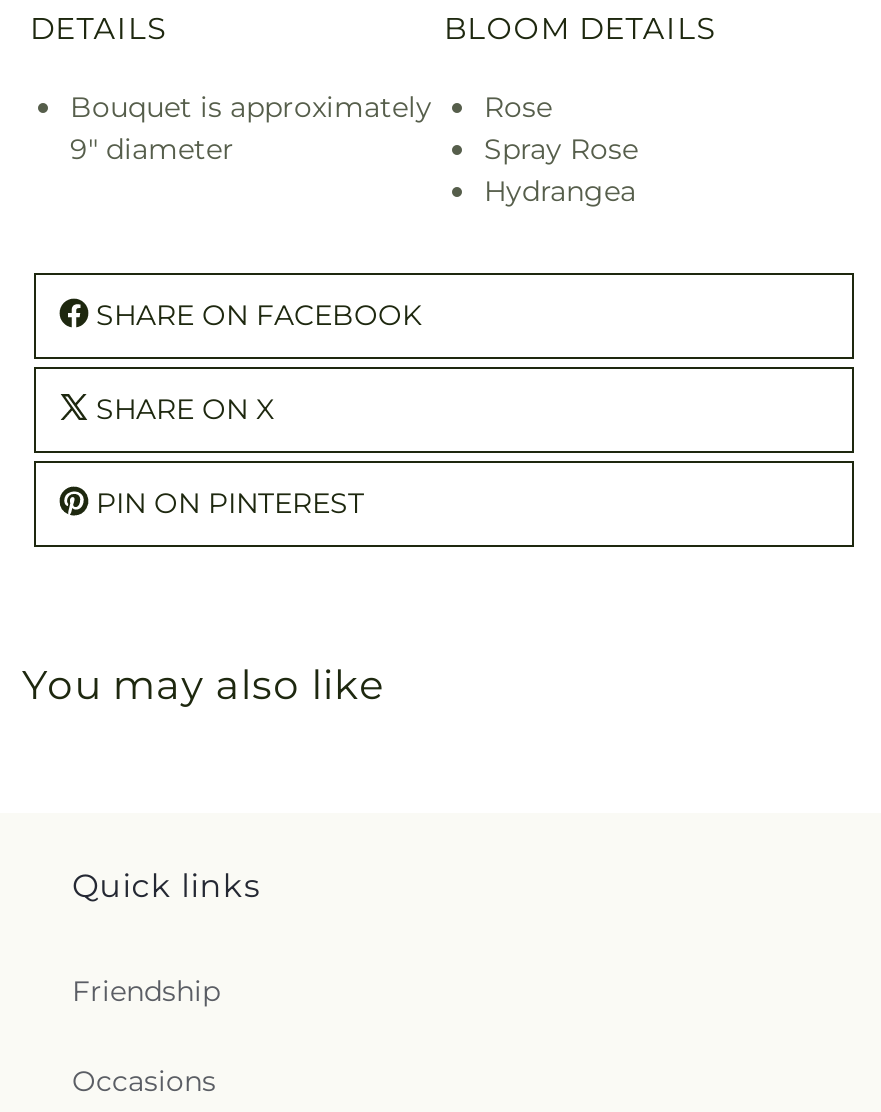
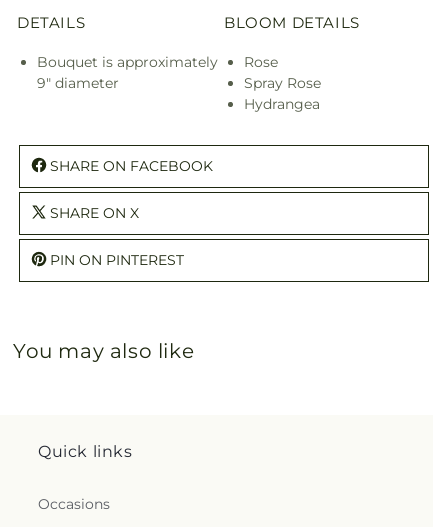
[72,973,220,1009] Friendship -> none

